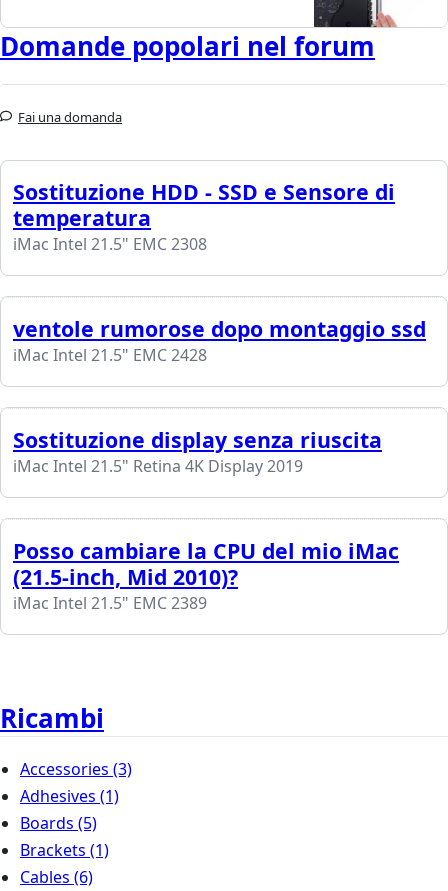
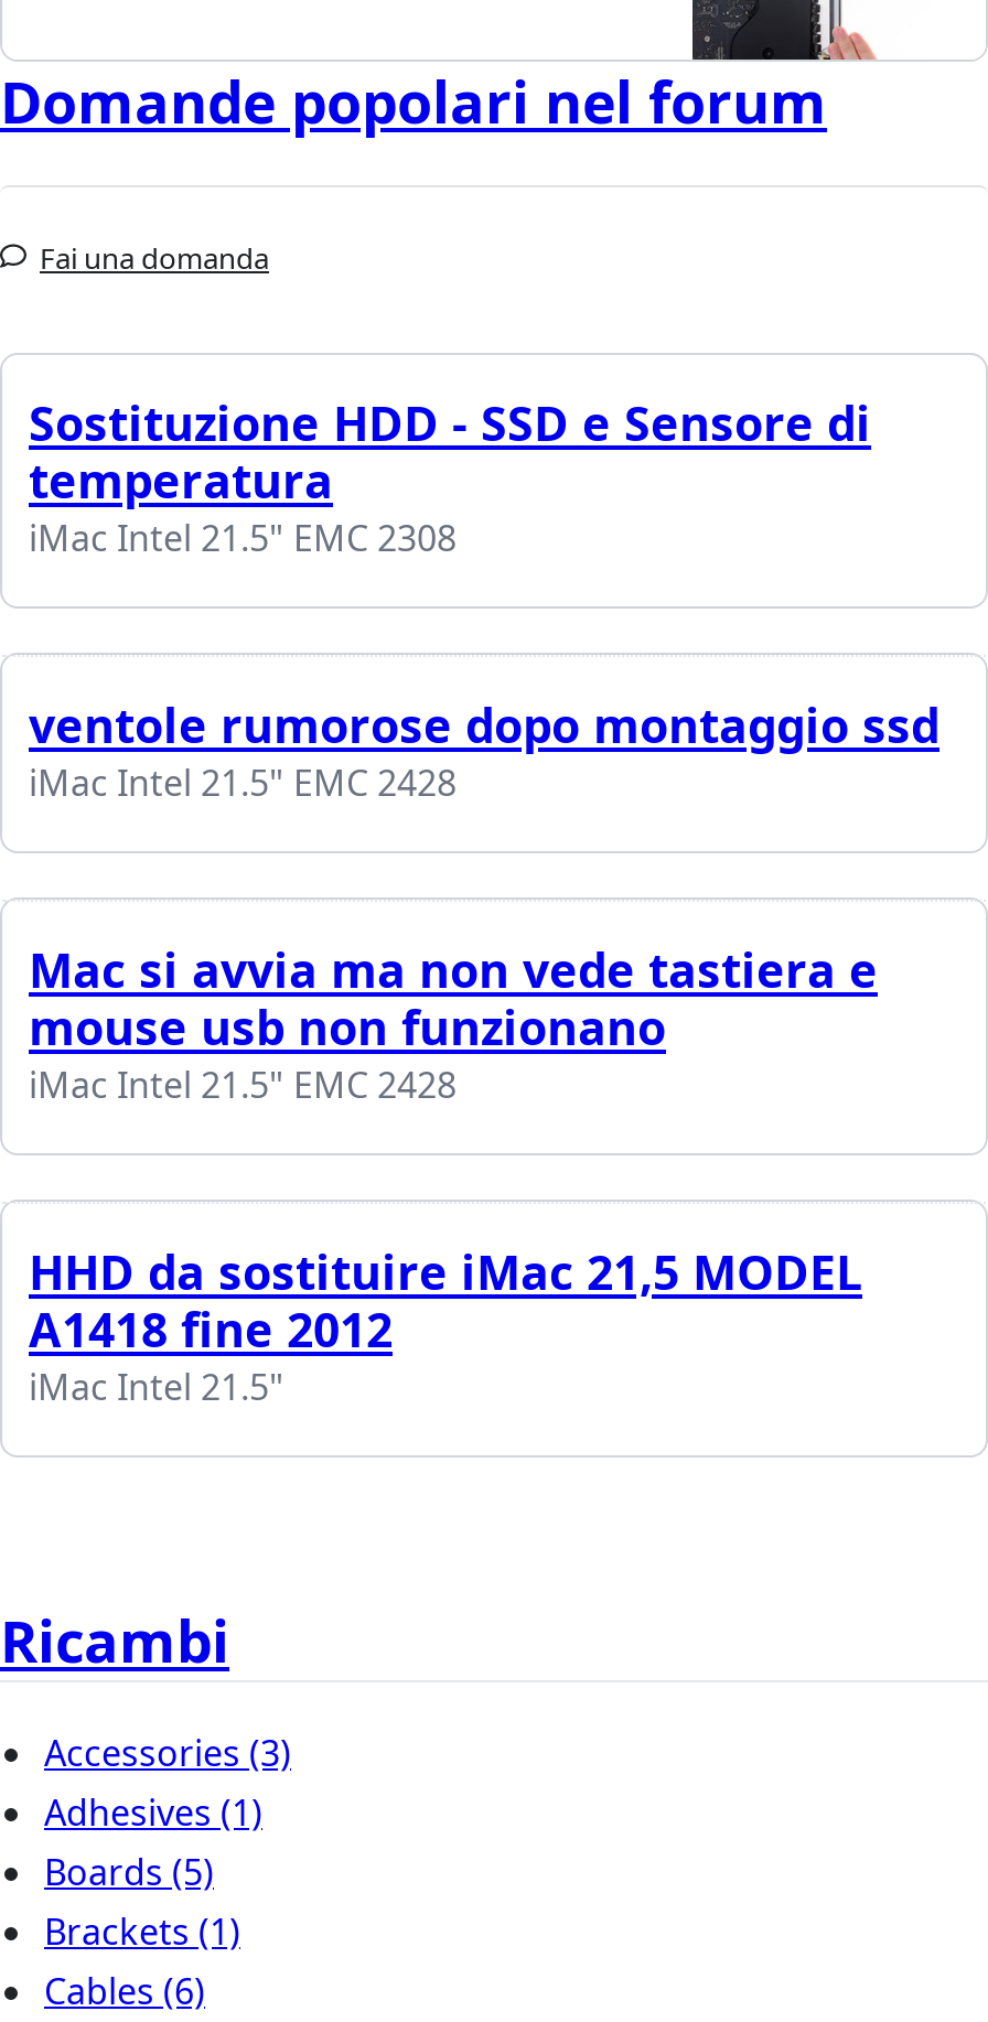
[13,425,382,477] Sostituzione display senza riuscita | iMac Intel 21.5" Retina 4K Display 2019 -> [29,936,878,1108] Mac si avvia ma non vede tastiera e | mouse usb non funzionano | iMac Intel 21.5" EMC 2428
[13,536,399,614] Posso cambiare la CPU del mio iMac | (21.5-inch, Mid 2010)? | iMac Intel 21.5" EMC 2389 -> [29,1238,862,1410] HHD da sostituire iMac 21,5 MODEL | A1418 fine 2012 | iMac Intel 21.5"

